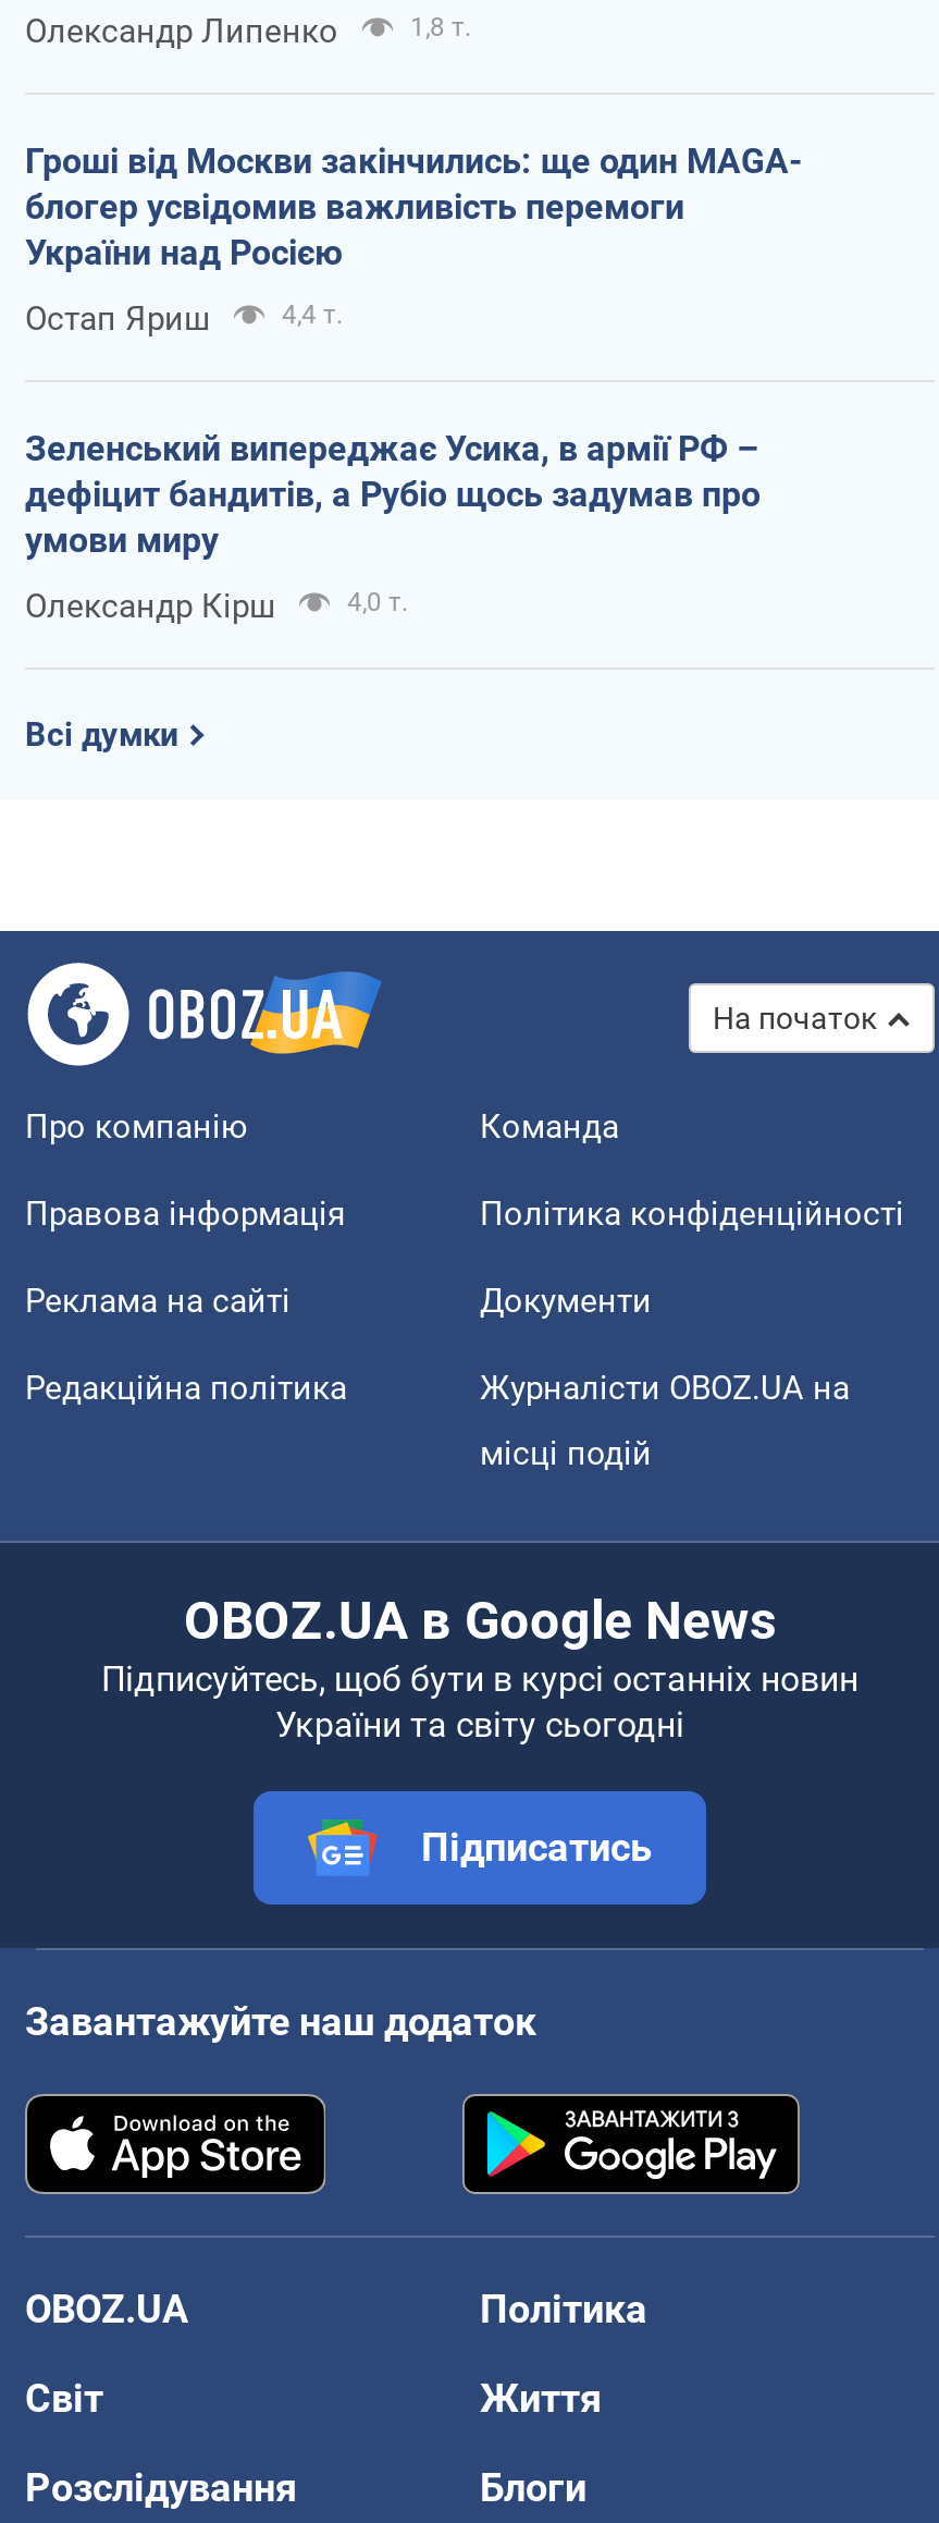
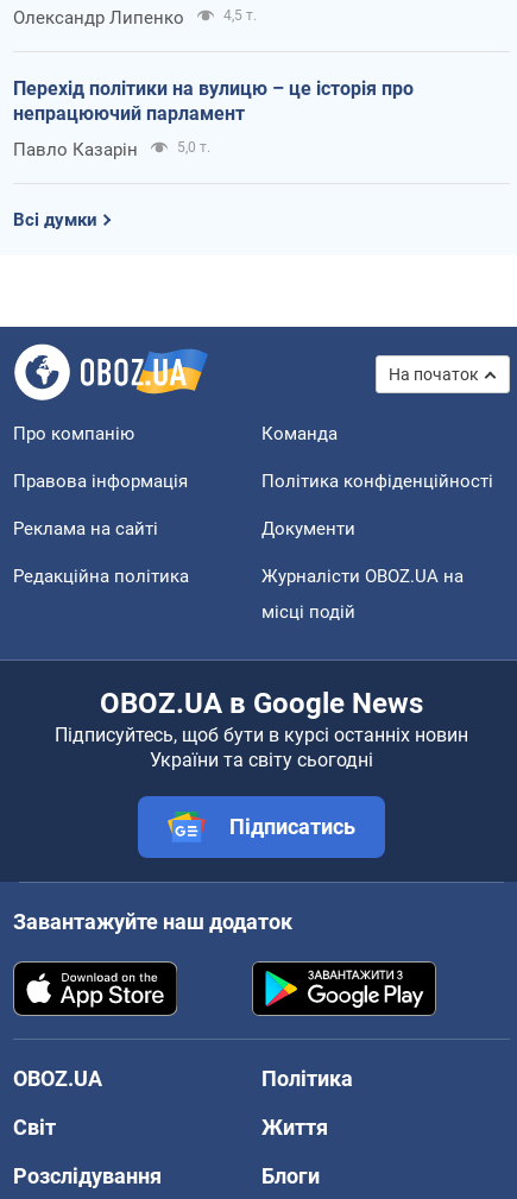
[25,13,802,627] 1,8 т. | Гроші від Москви закінчились: ще один MAGA- | блогер усвідомив важливість перемоги | України над Росією | Остап Яриш | 4,4 т. | Зеленський випереджає Усика, в армії РФ – | дефіцит бандитів, а Рубіо щось задумав про | умови миру | Олександр Кірш | 4,0 т. -> [13,7,414,161] 4,5 т. | Перехід політики на вулицю – це історія про | непрацюючий парламент | Павло Казарін | 5,0 т.

